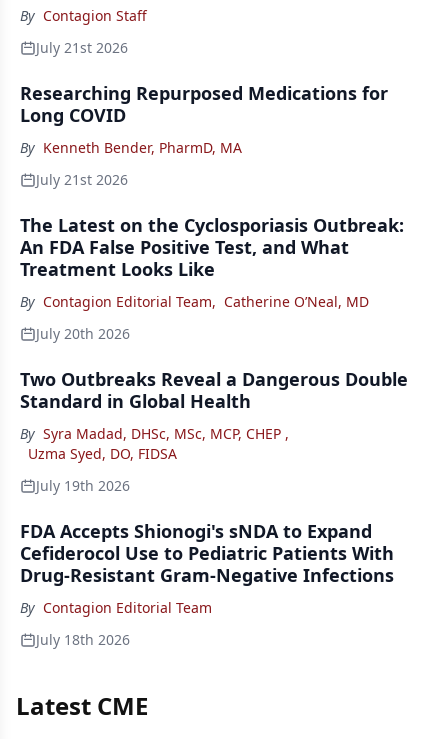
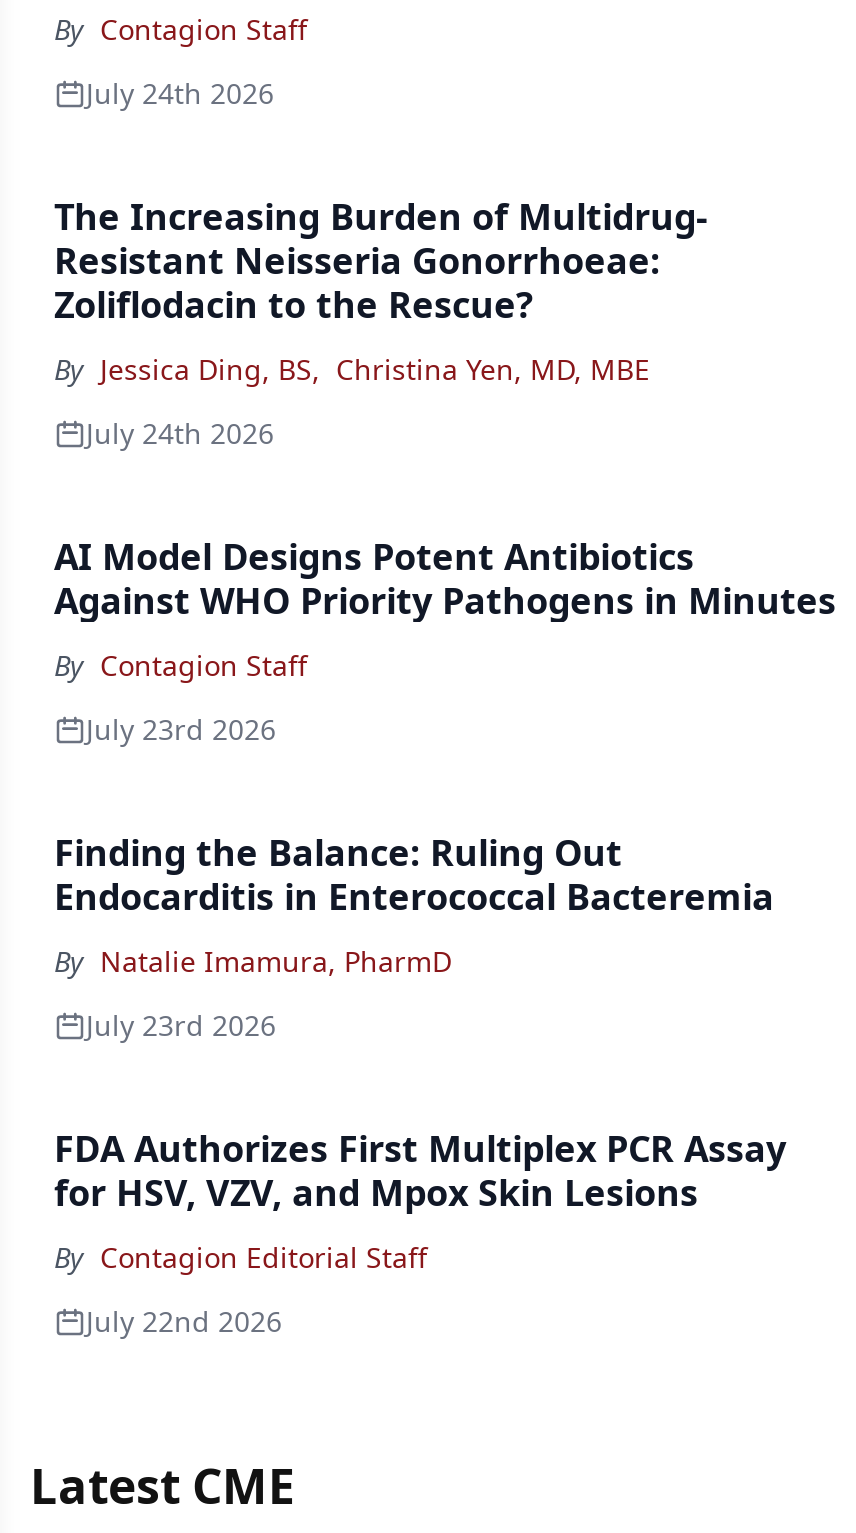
[36,38,128,57] July 21st 2026 -> [86,74,274,112] July 24th 2026
[20,81,388,127] Researching Repurposed Medications for | Long COVID -> [54,192,708,328] The Increasing Burden of Multidrug- | Resistant Neisseria Gonorrhoeae: | Zoliflodacin to the Rescue?
[20,138,242,157] By Kenneth Bender, PharmD, MA -> [54,350,650,388] By Jessica Ding, BS, Christina Yen, MD, MBE
[36,170,128,189] July 21st 2026 -> [86,414,274,452] July 24th 2026
[20,213,404,281] The Latest on the Cyclosporiasis Outbreak: | An FDA False Positive Test, and What | Treatment Looks Like -> [54,532,836,624] AI Model Designs Potent Antibiotics | Against WHO Priority Pathogens in Minutes
[20,292,369,311] By Contagion Editorial Team, Catherine O’Neal, MD -> [54,646,308,684] By Contagion Staff
[36,324,130,343] July 20th 2026 -> [86,710,276,748] July 23rd 2026
[20,367,408,413] Two Outbreaks Reveal a Dangerous Double | Standard in Global Health -> [54,828,774,920] Finding the Balance: Ruling Out | Endocarditis in Enterococcal Bacteremia
[20,424,289,463] By Syra Madad, DHSc, MSc, MCP, CHEP, | Uzma Syed, DO, FIDSA -> [54,942,452,980] By Natalie Imamura, PharmD
[36,476,130,495] July 19th 2026 -> [86,1006,276,1044] July 23rd 2026
[20,519,394,587] FDA Accepts Shionogi's sNDA to Expand | Cefiderocol Use to Pediatric Patients With | Drug-Resistant Gram-Negative Infections -> [54,1124,786,1216] FDA Authorizes First Multiplex PCR Assay | for HSV, VZV, and Mpox Skin Lesions
[20,598,212,617] By Contagion Editorial Team -> [54,1238,428,1276] By Contagion Editorial Staff
[36,630,130,649] July 18th 2026 -> [86,1302,282,1340] July 22nd 2026

